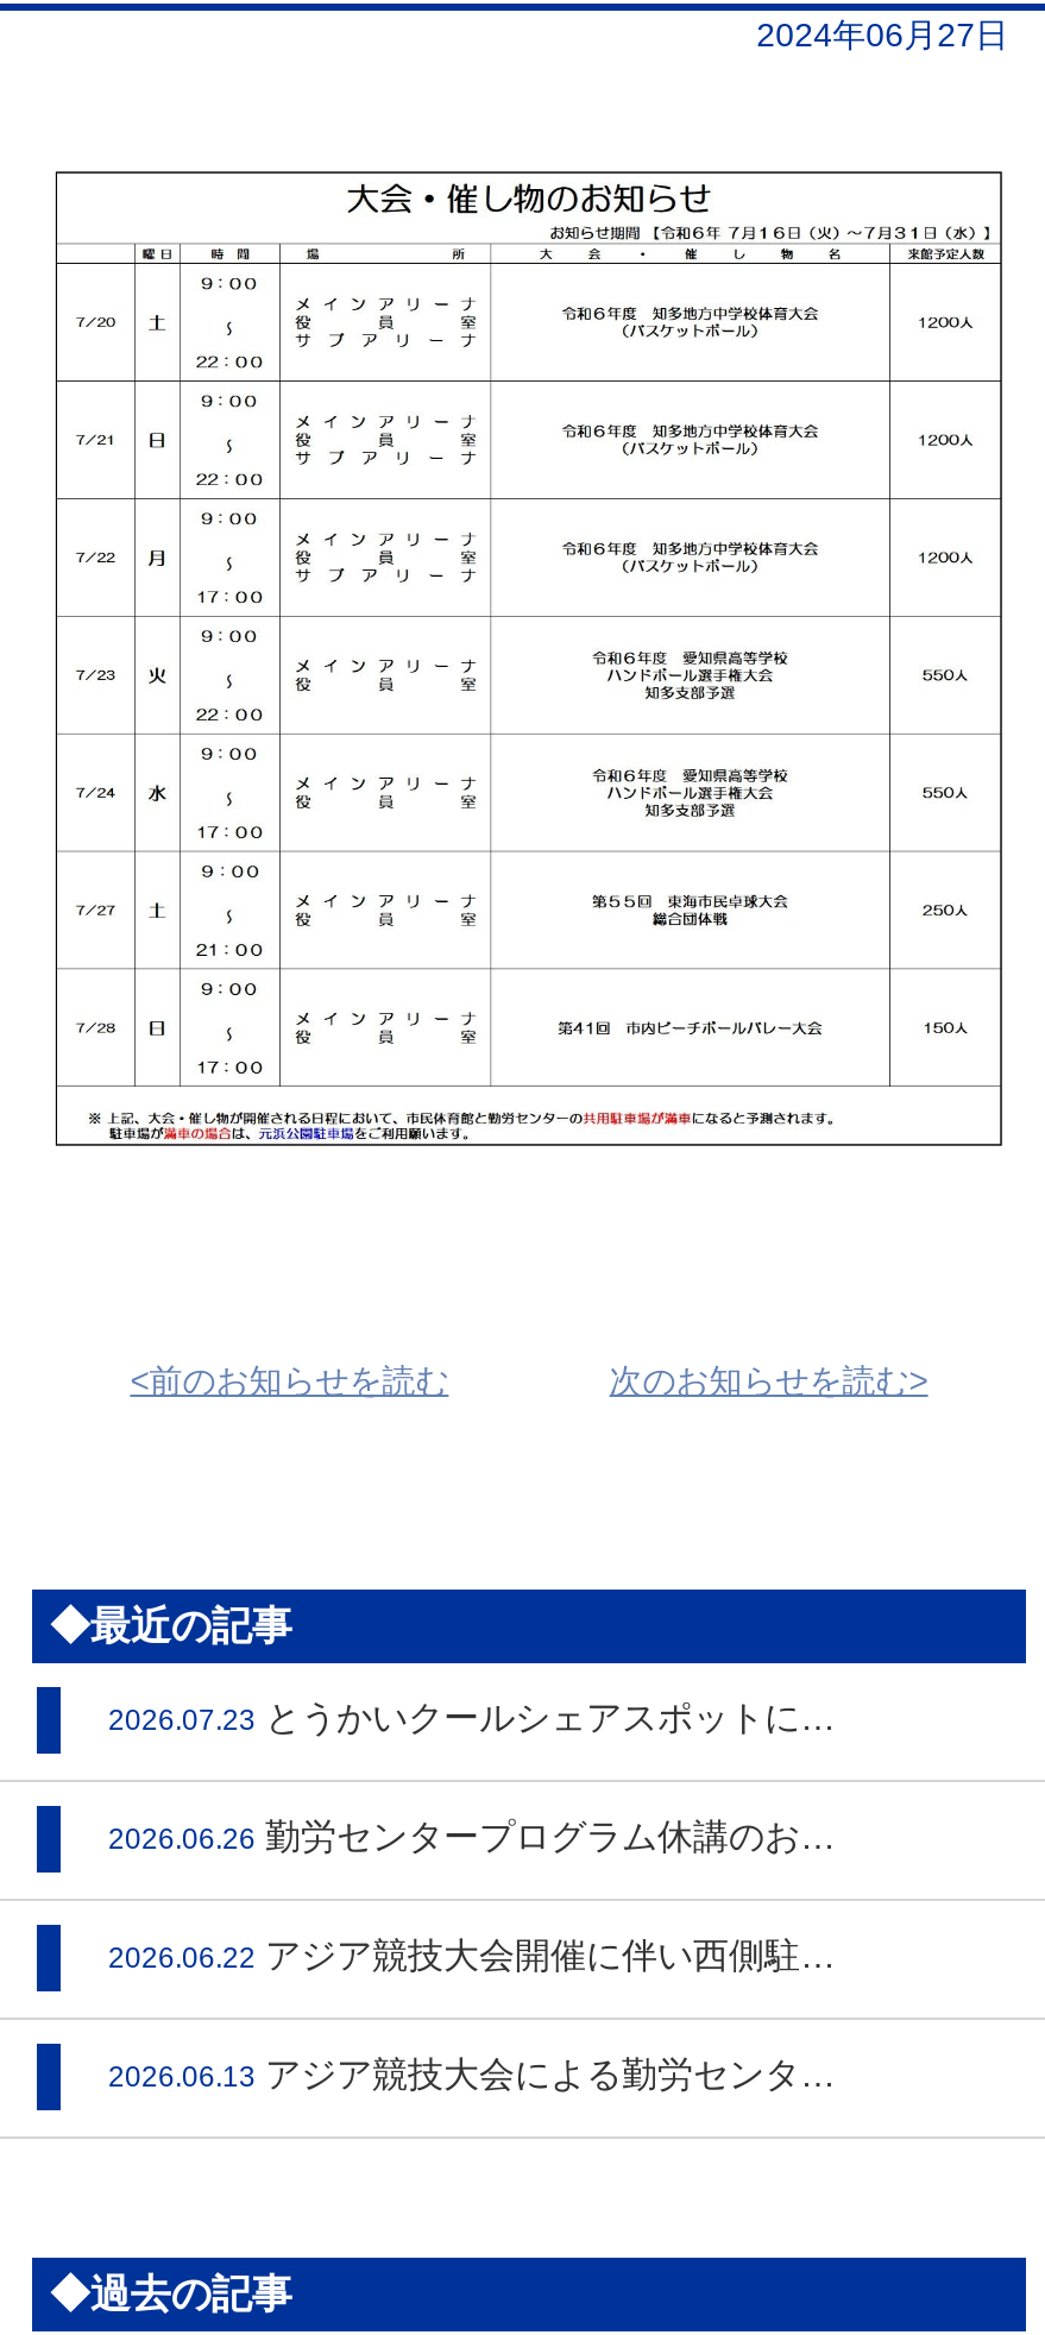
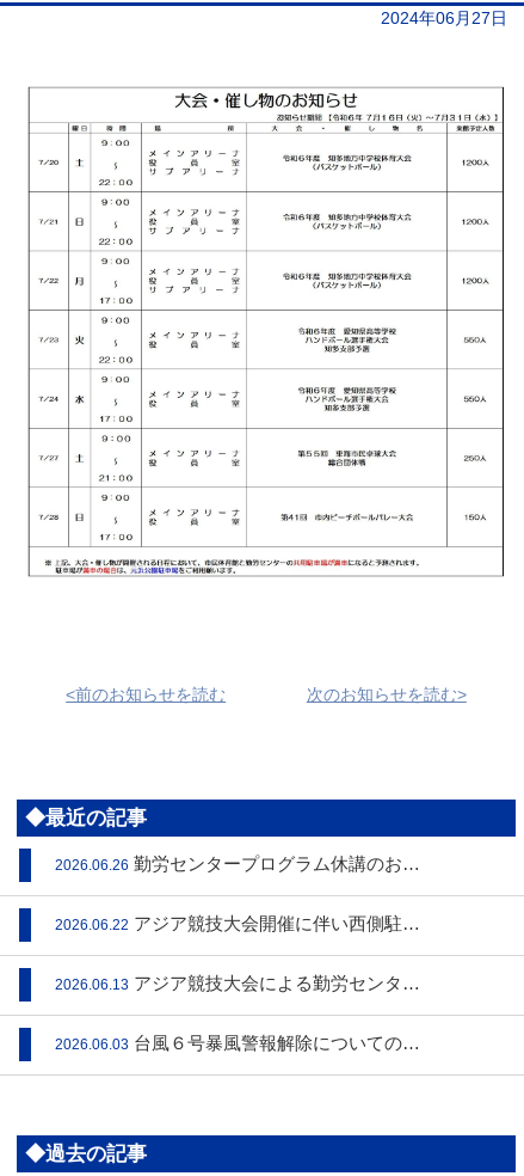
[108,1697,836,1738] 2026.07.23とうかいクールシェアスポットに… -> none
moved [108,1816,836,2094] -> [55,854,420,994]: 2026.06.26勤労センタープログラム休講のお… | 2026.06.22アジア競技大会開催に伴い西側駐… | 2026.06.13アジア競技大会による勤労センタ…
none -> [55,1033,420,1053] 2026.06.03台風６号暴風警報解除についての…

